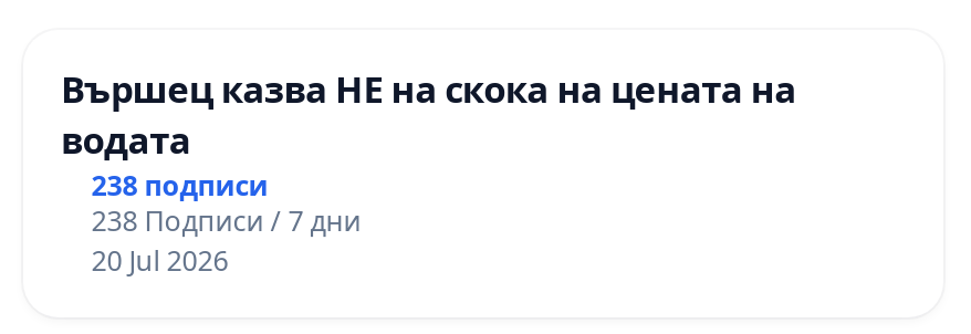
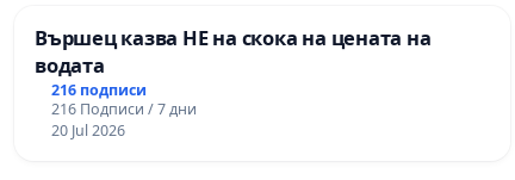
[91,166,268,204] 238 подписи -> [51,79,146,100] 216 подписи
[91,202,361,239] 238 Подписи / 7 дни -> [51,98,196,119] 216 Подписи / 7 дни

